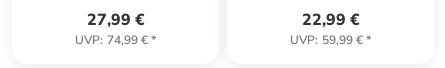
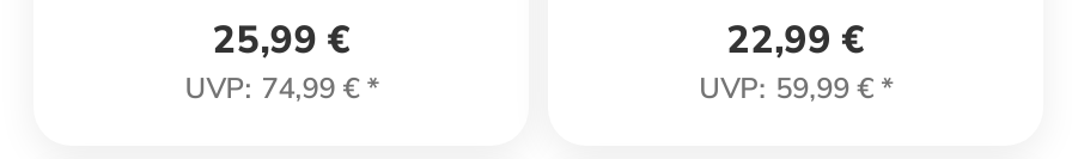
[87,9,145,31] 27,99 € -> [212,14,351,67] 25,99 €

